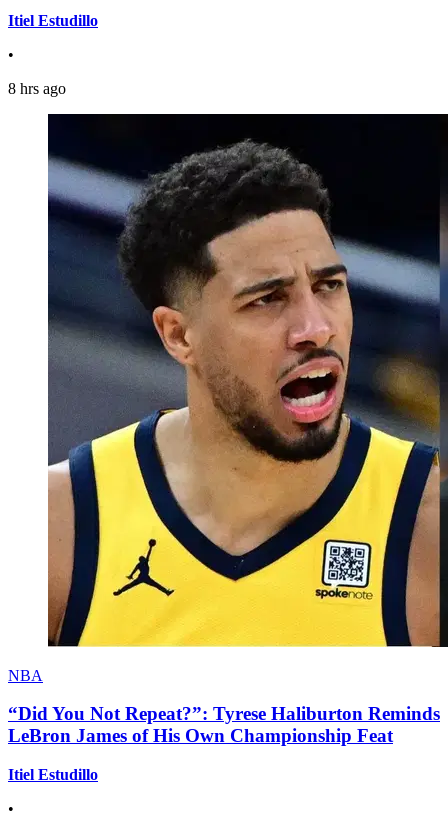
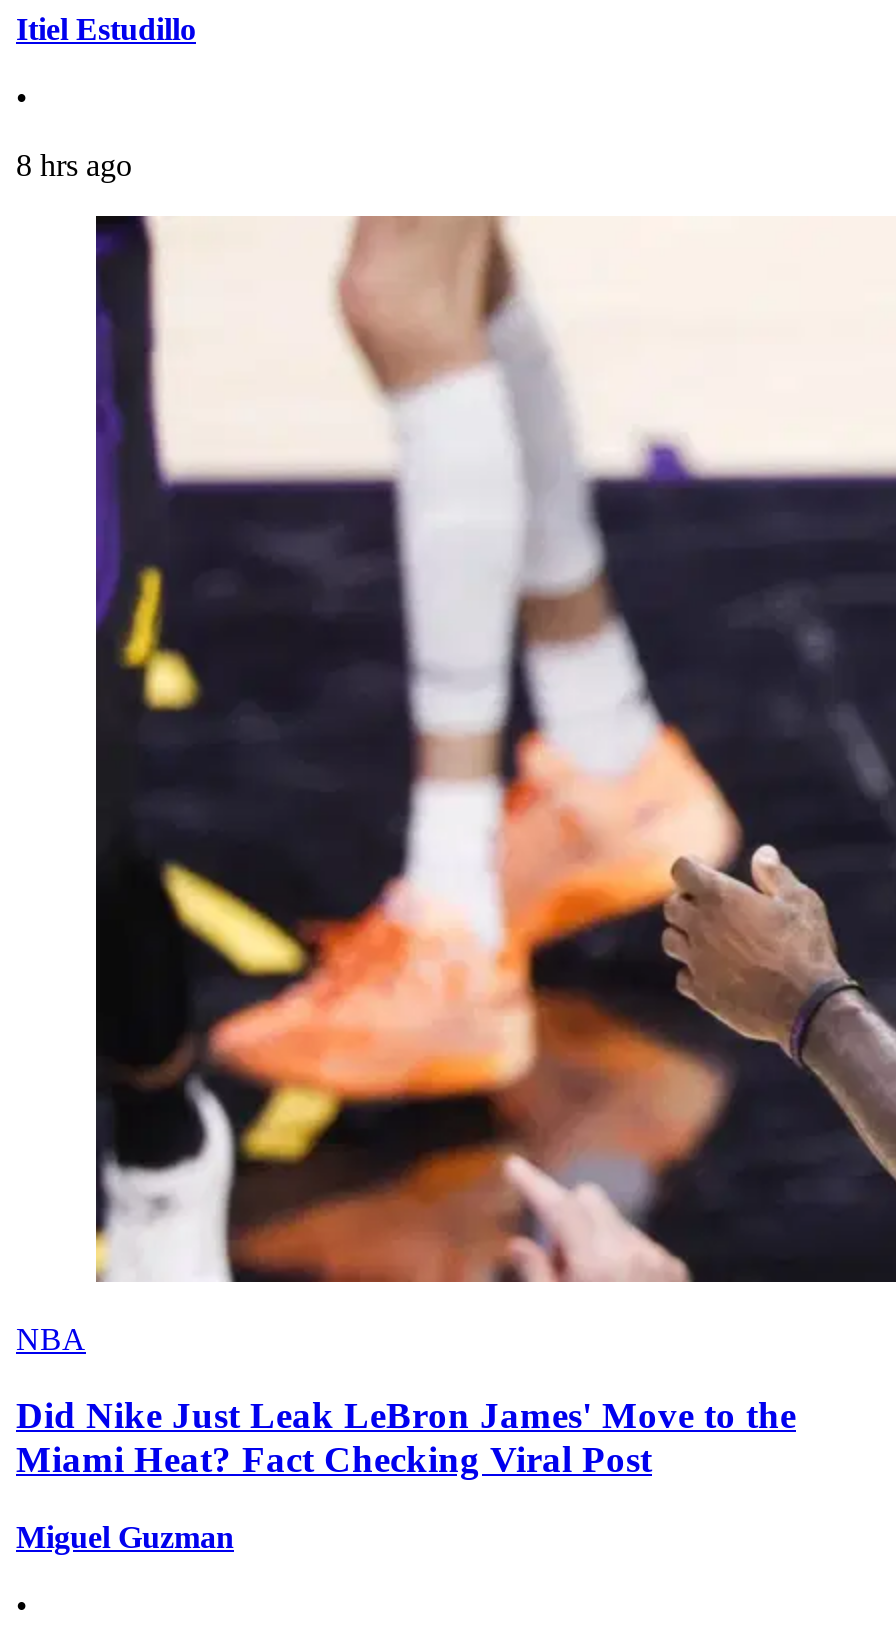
[47,113,445,648] [image] -> [94,214,890,1284] [image]
[8,703,440,746] “Did You Not Repeat?”: Tyrese Haliburton Reminds | LeBron James of His Own Championship Feat -> [16,1395,796,1481] Did Nike Just Leak LeBron James' Move to the | Miami Heat? Fact Checking Viral Post
[8,766,98,783] Itiel Estudillo -> [16,1520,234,1554] Miguel Guzman

